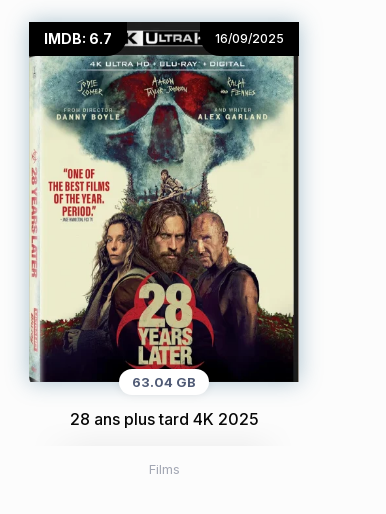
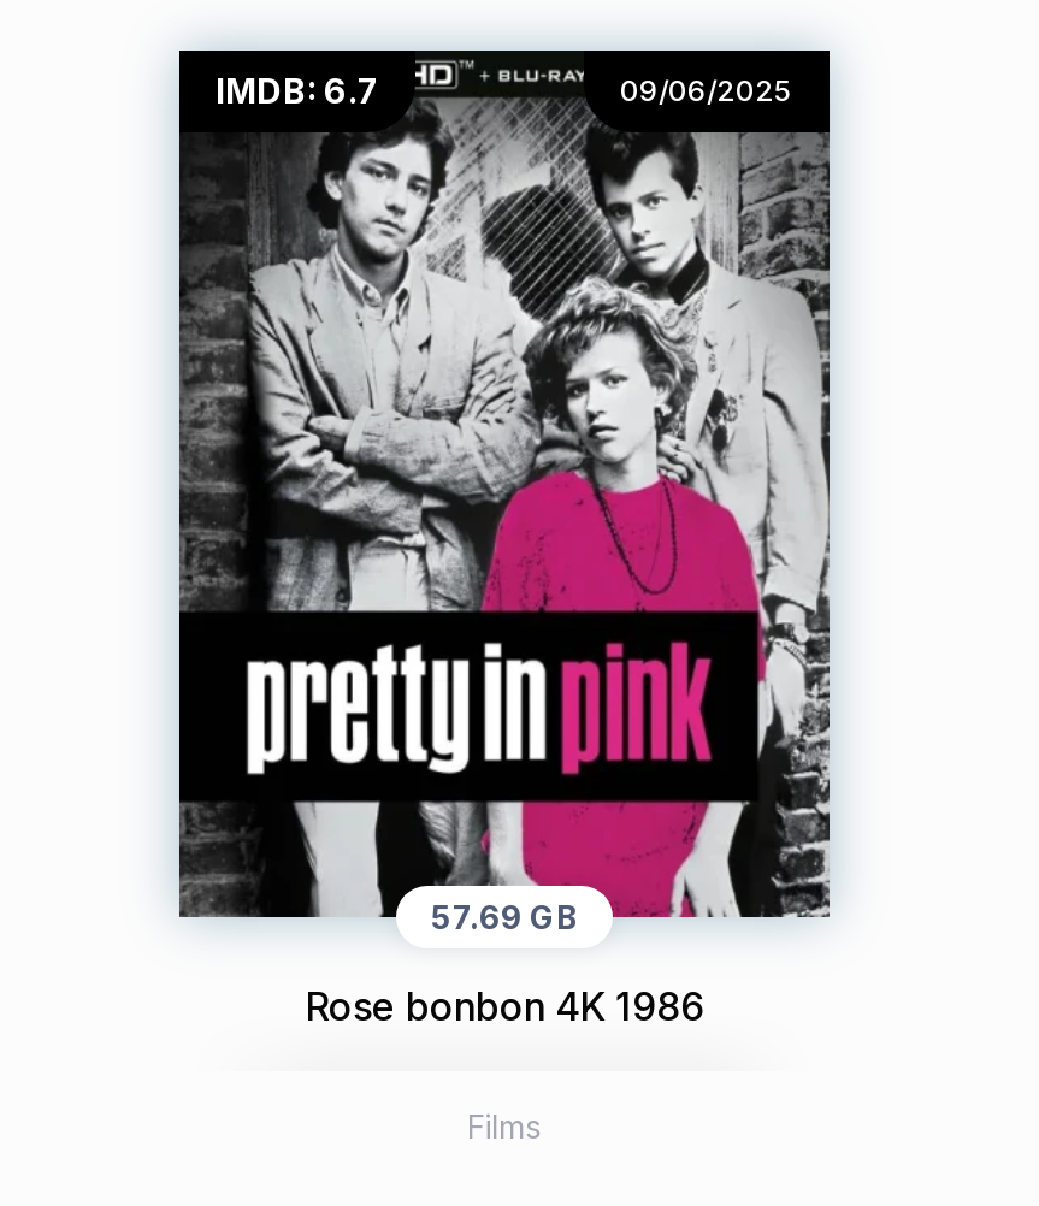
[29,27,299,383] [image] | 16/09/2025 -> [177,60,832,920] [image] | 09/06/2025
[132,374,196,390] 63.04 GB -> [431,898,578,937] 57.69 GB
[69,409,258,429] 28 ans plus tard 4K 2025 -> [305,983,704,1031] Rose bonbon 4K 1986

